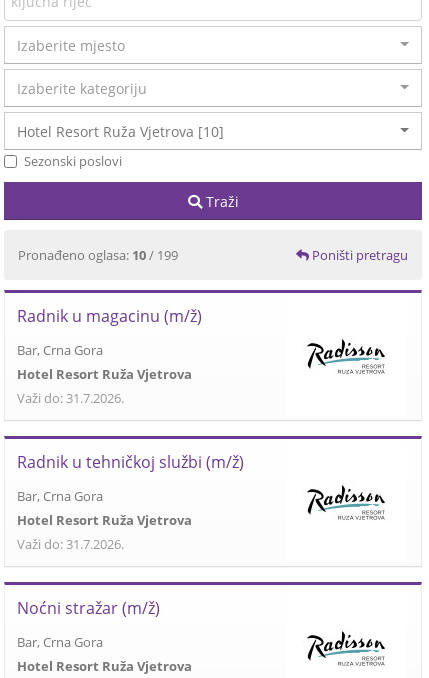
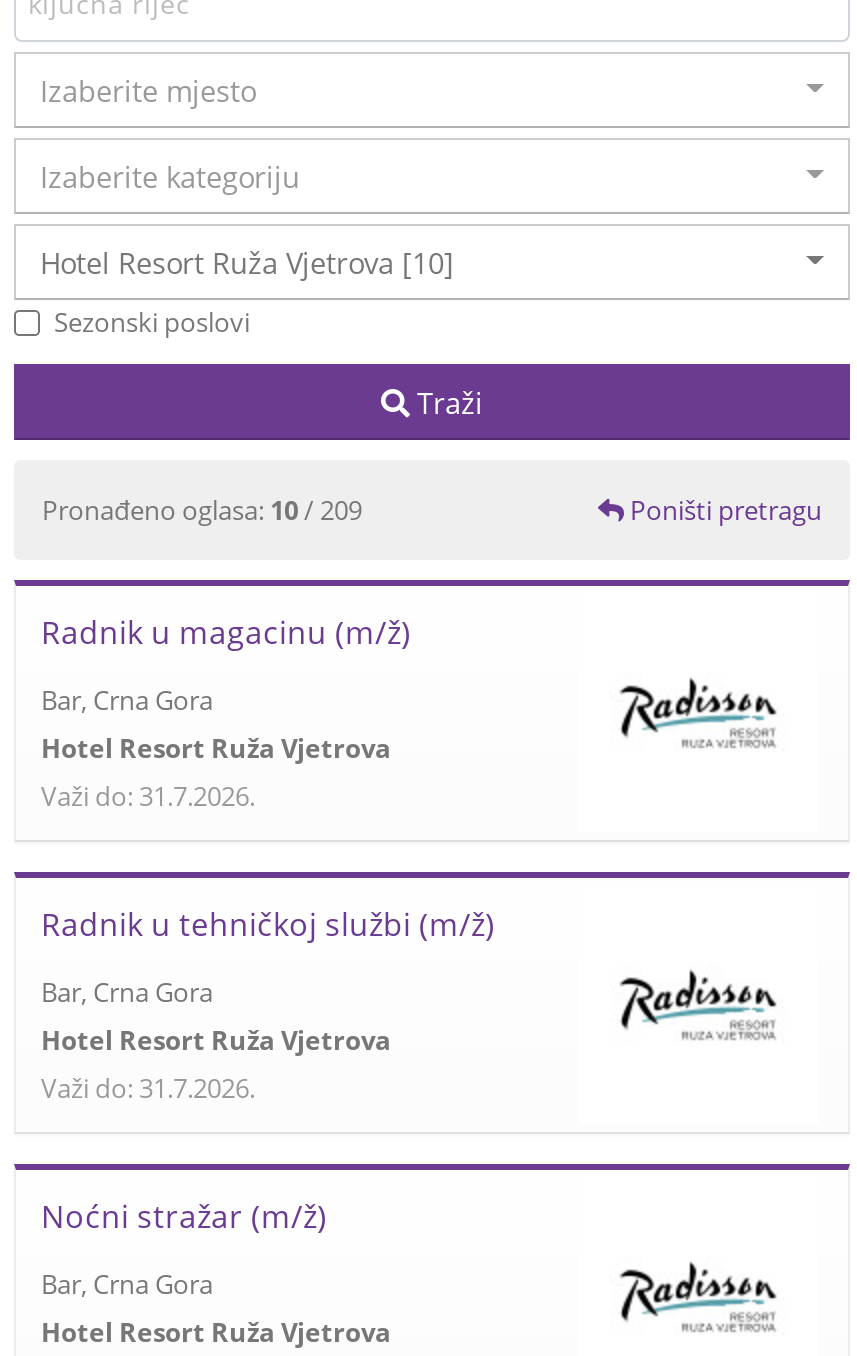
[18,246,178,264] Pronađeno oglasa: 10/ 199 -> [42,492,362,528] Pronađeno oglasa: 10/ 209

